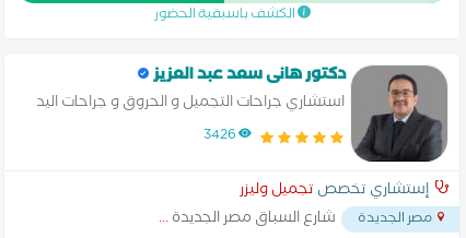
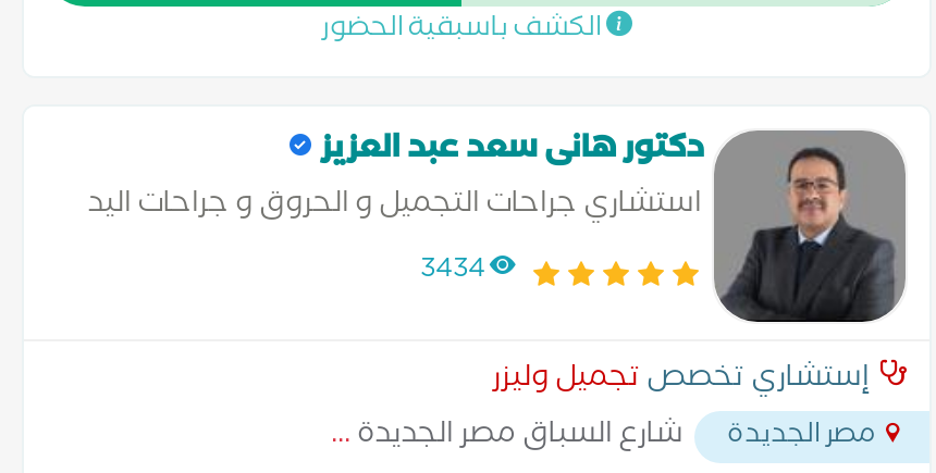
[203,124,236,150] 3426 -> [420,248,485,298] 3434

